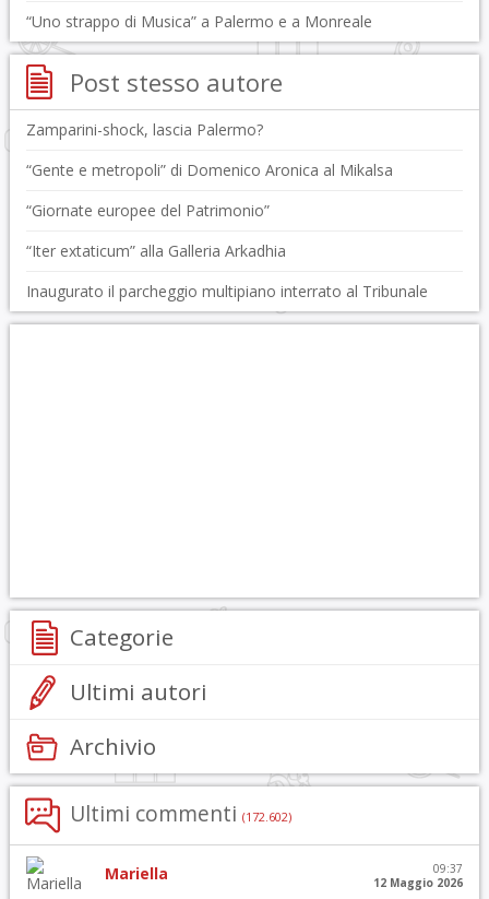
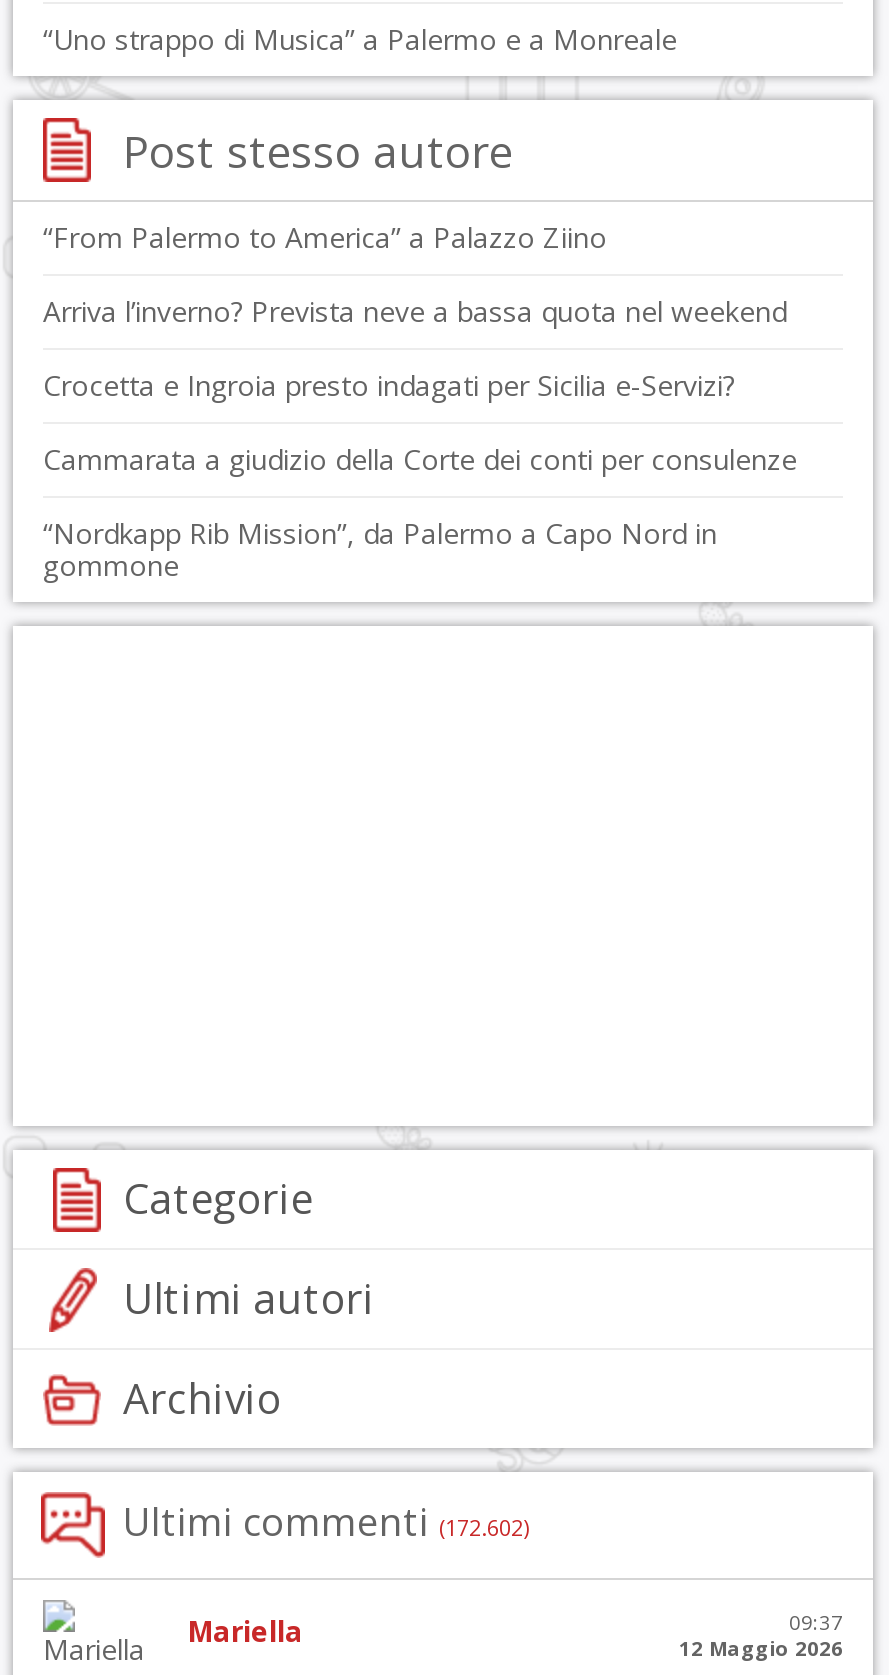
[26,119,263,140] Zamparini-shock, lascia Palermo? -> [43,218,607,256] “From Palermo to America” a Palazzo Ziino
[26,159,393,180] “Gente e metropoli” di Domenico Aronica al Mikalsa -> [43,292,787,330] Arriva l’inverno? Prevista neve a bassa quota nel weekend
[26,200,270,220] “Giornate europee del Patrimonio” -> [43,366,735,404] Crocetta e Ingroia presto indagati per Sicilia e-Servizi?
[26,240,286,261] “Iter extaticum” alla Galleria Arkadhia -> [43,440,797,478] Cammarata a giudizio della Corte dei conti per consulenze
[26,281,428,301] Inaugurato il parcheggio multipiano interrato al Tribunale -> [43,514,717,584] “Nordkapp Rib Mission”, da Palermo a Capo Nord in | gommone

